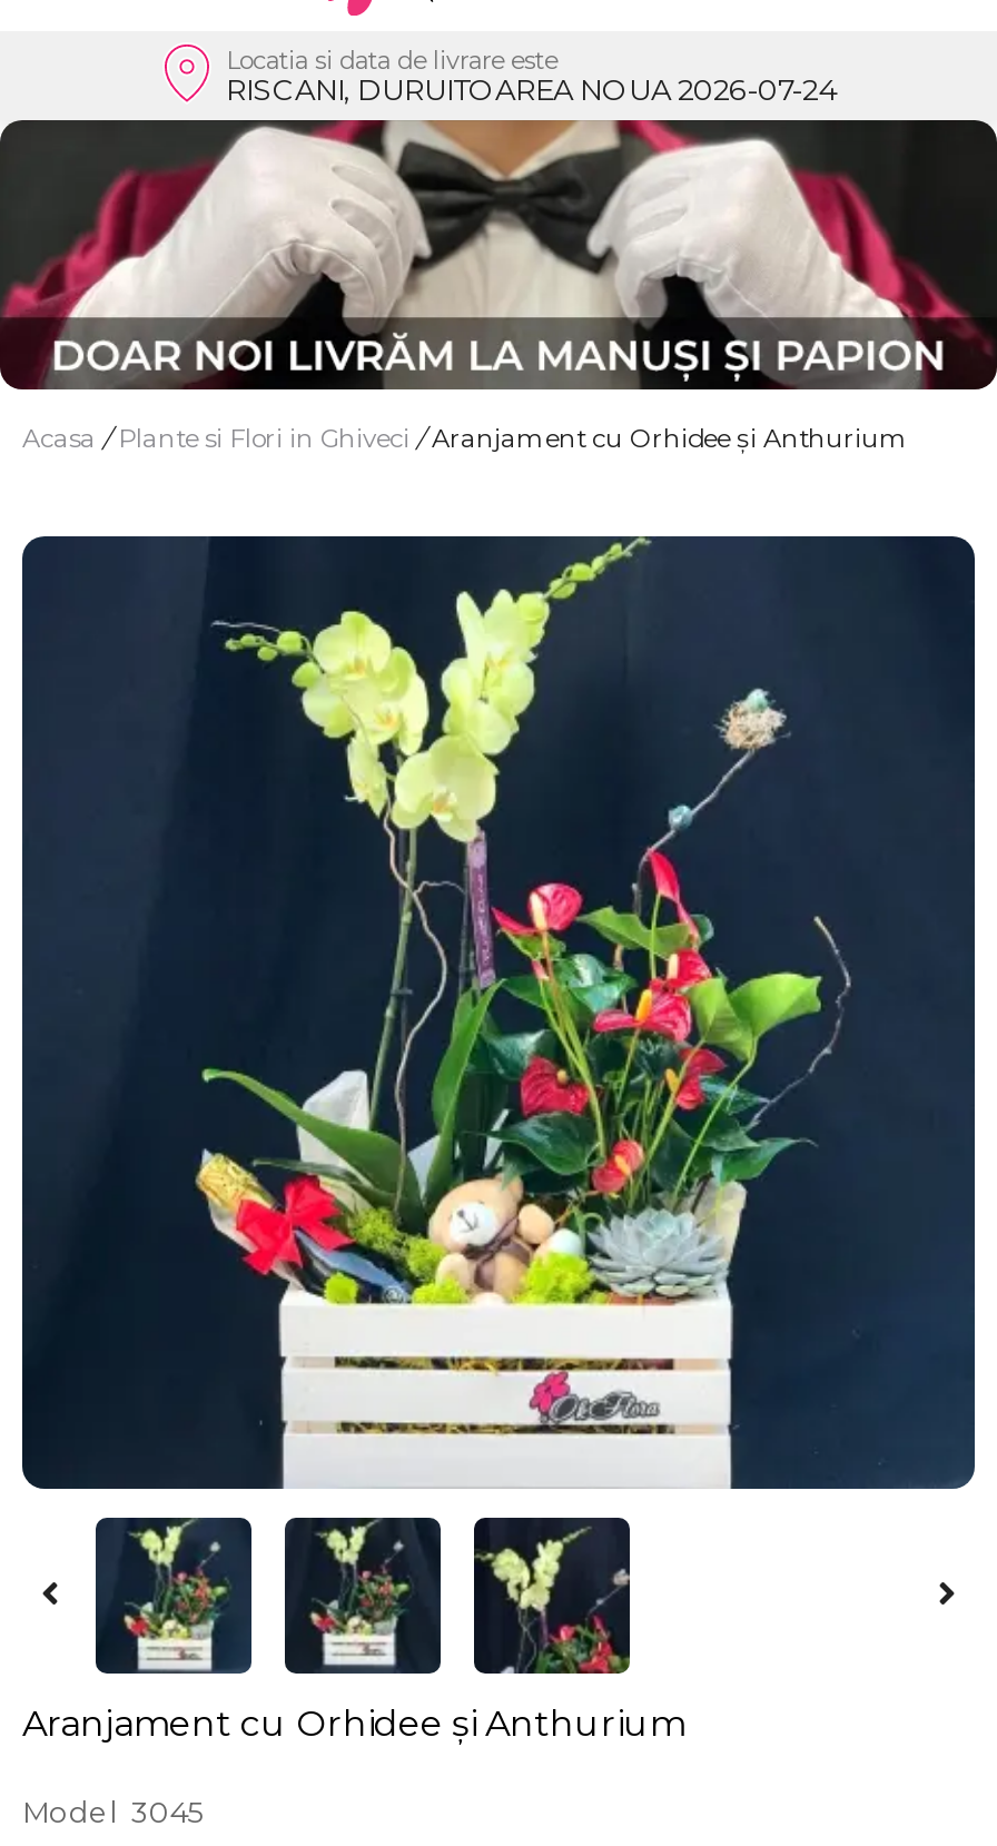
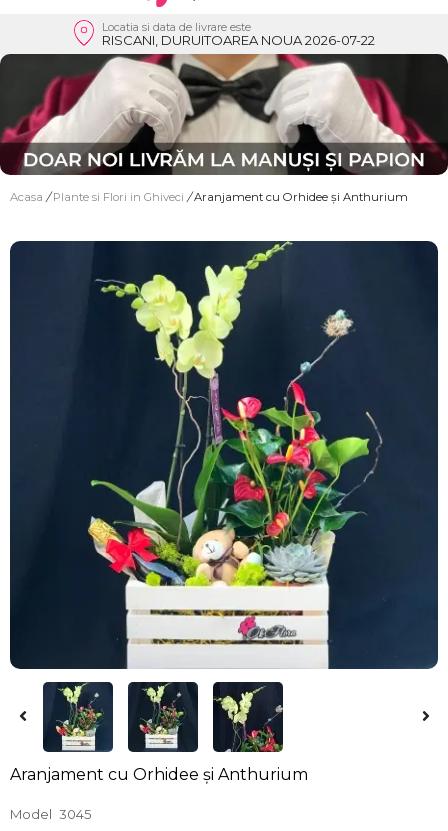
[226,71,836,106] RISCANI, DURUITOAREA NOUA 2026-07-24 -> [102,32,375,48] RISCANI, DURUITOAREA NOUA 2026-07-22

